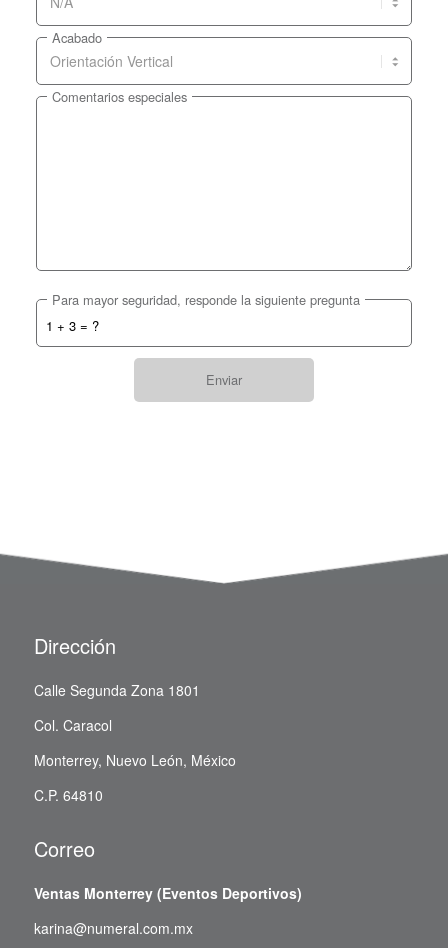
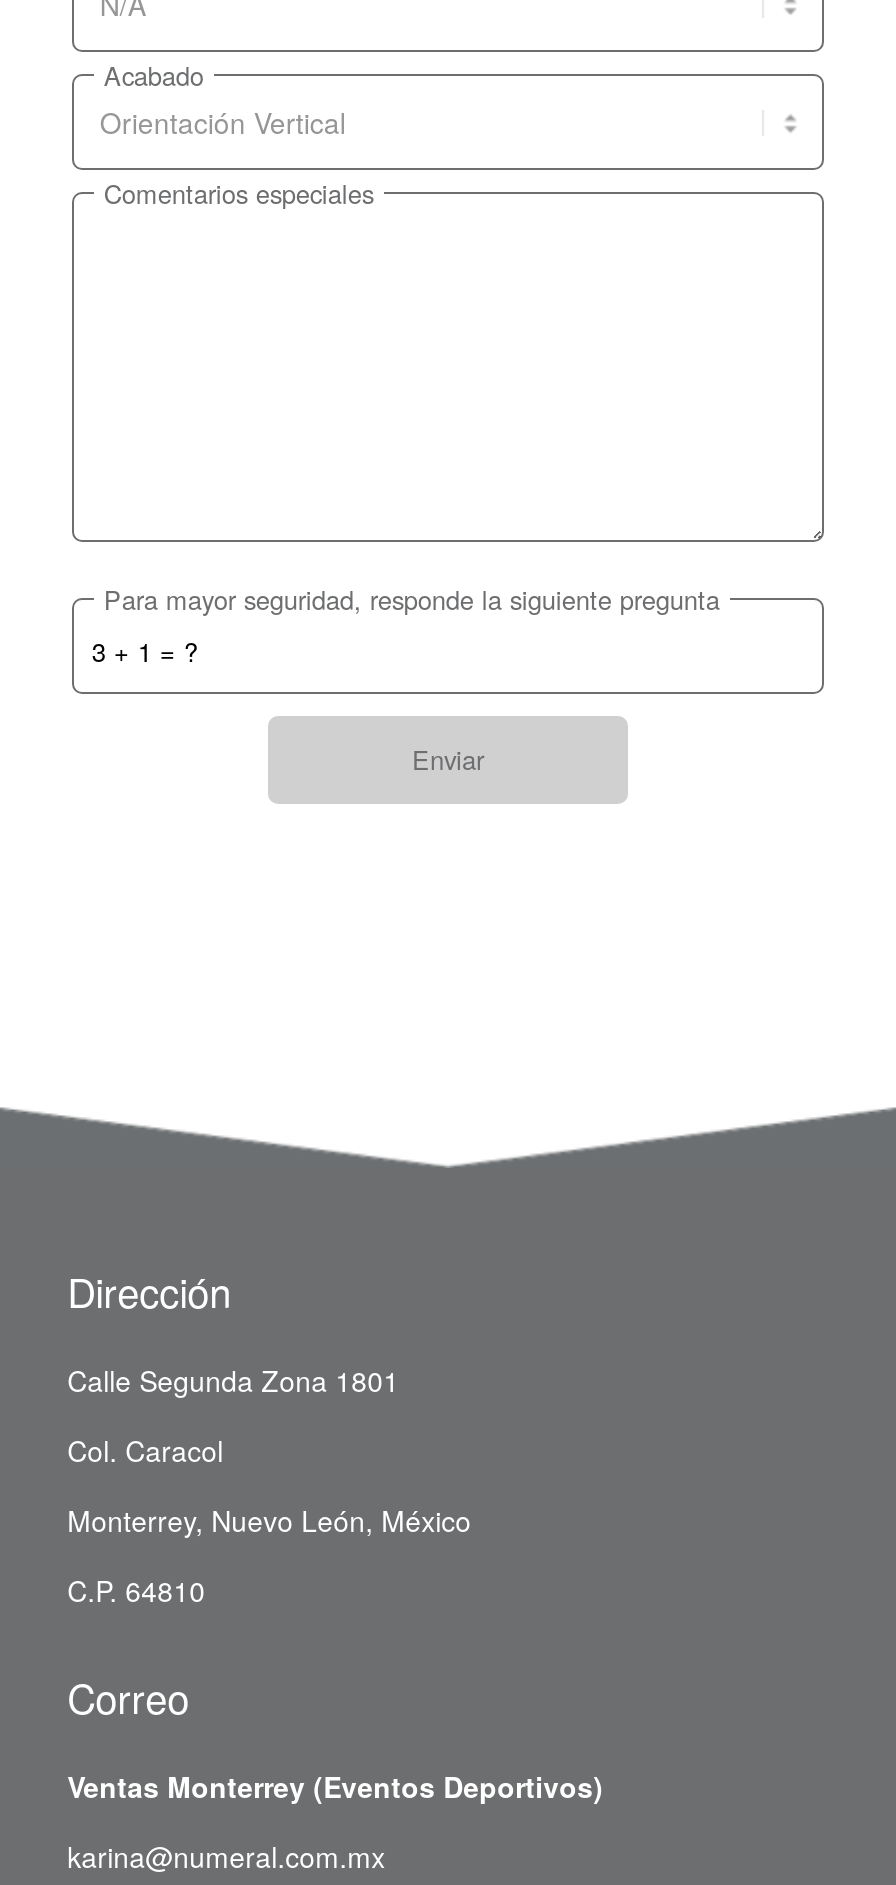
[46,315,99,334] 1 + 3 = ? -> [92,631,198,669] 3 + 1 = ?

